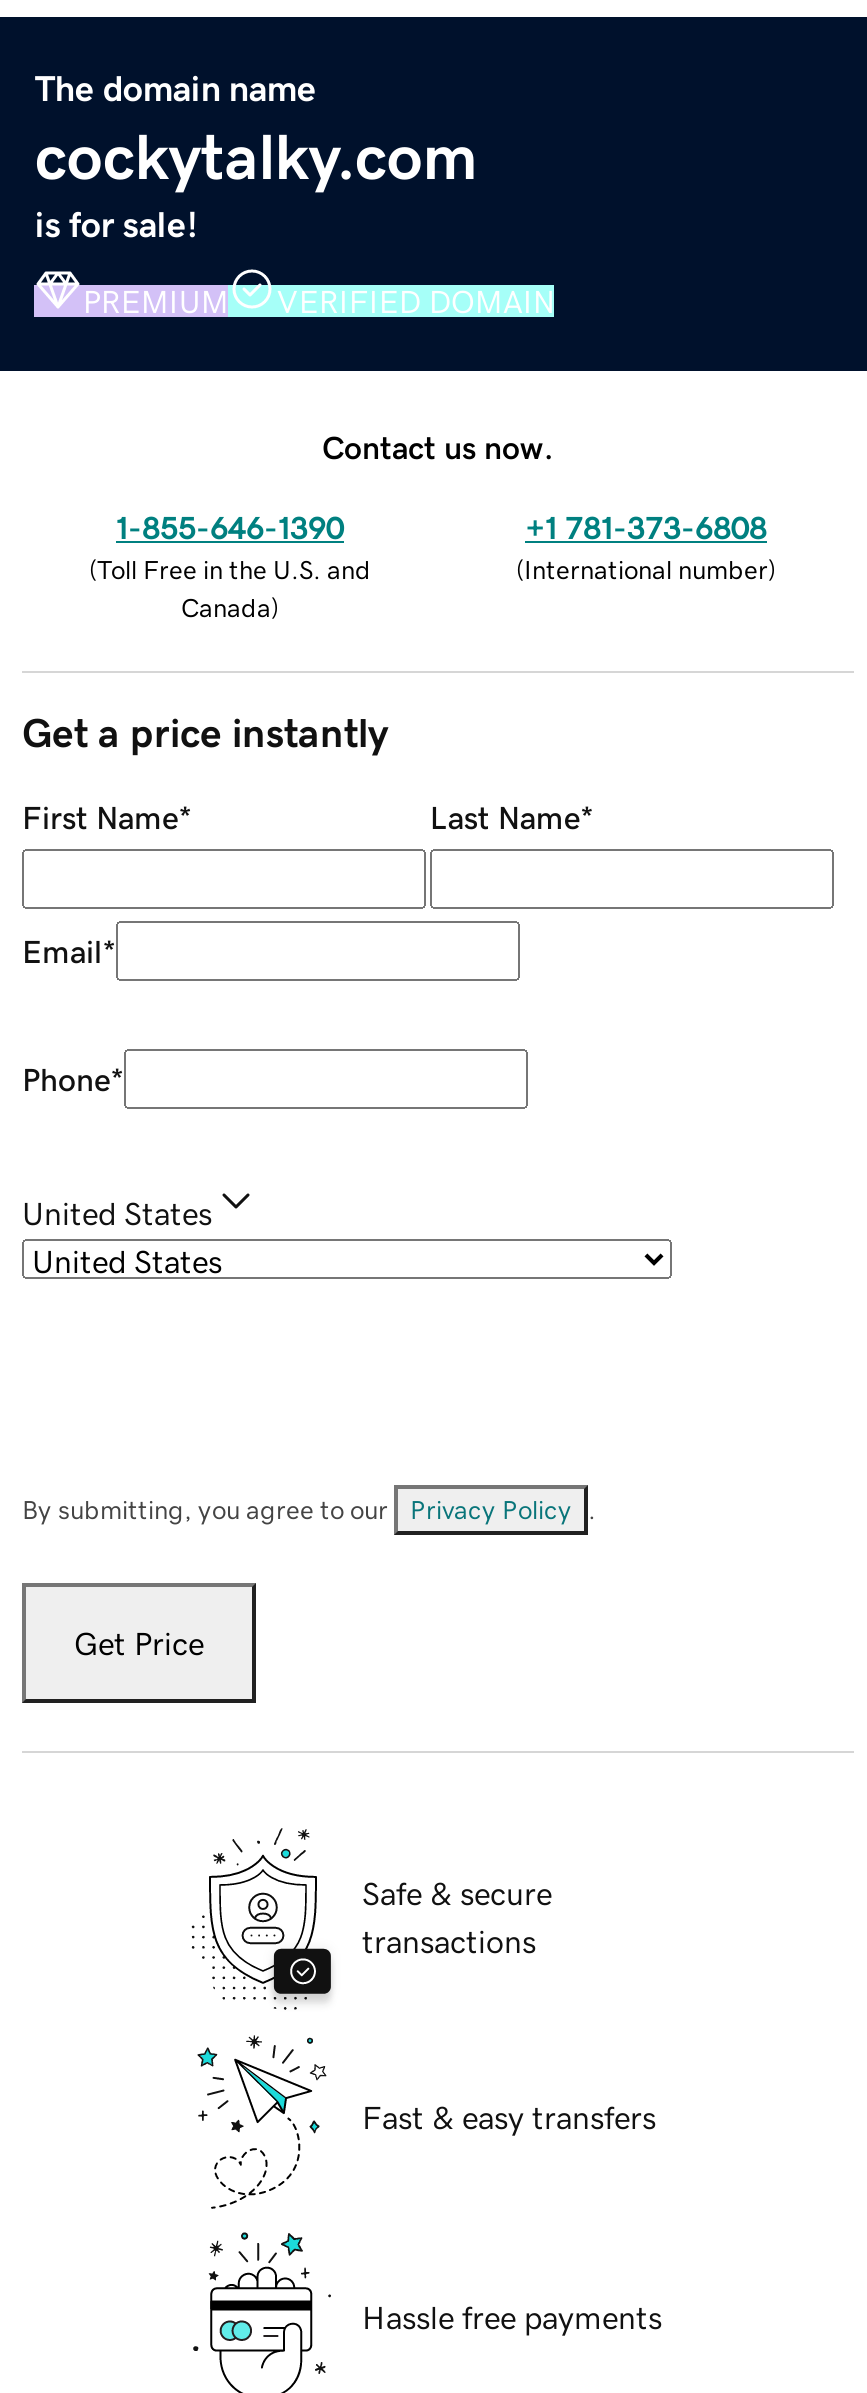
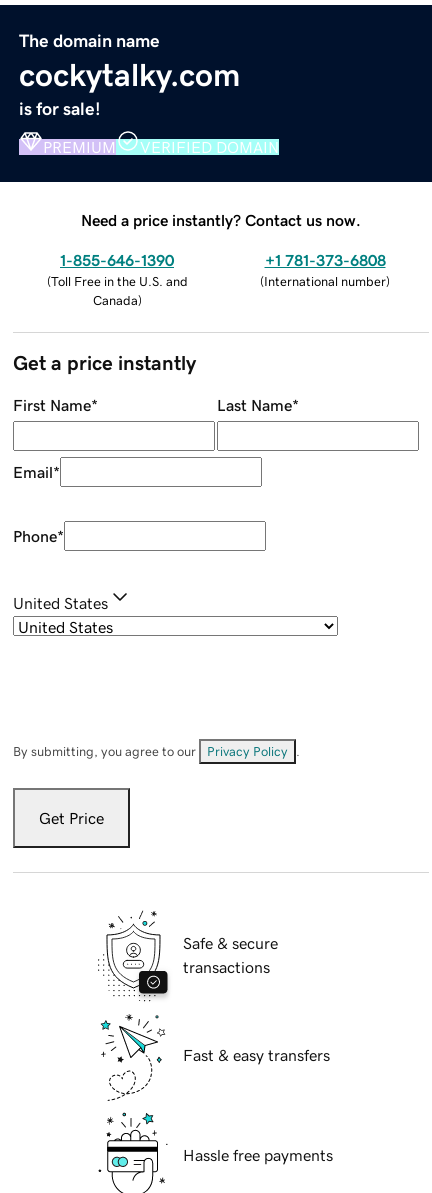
[322,430,554,462] Contact us now. -> [81,212,361,228] Need a price instantly? Contact us now.

